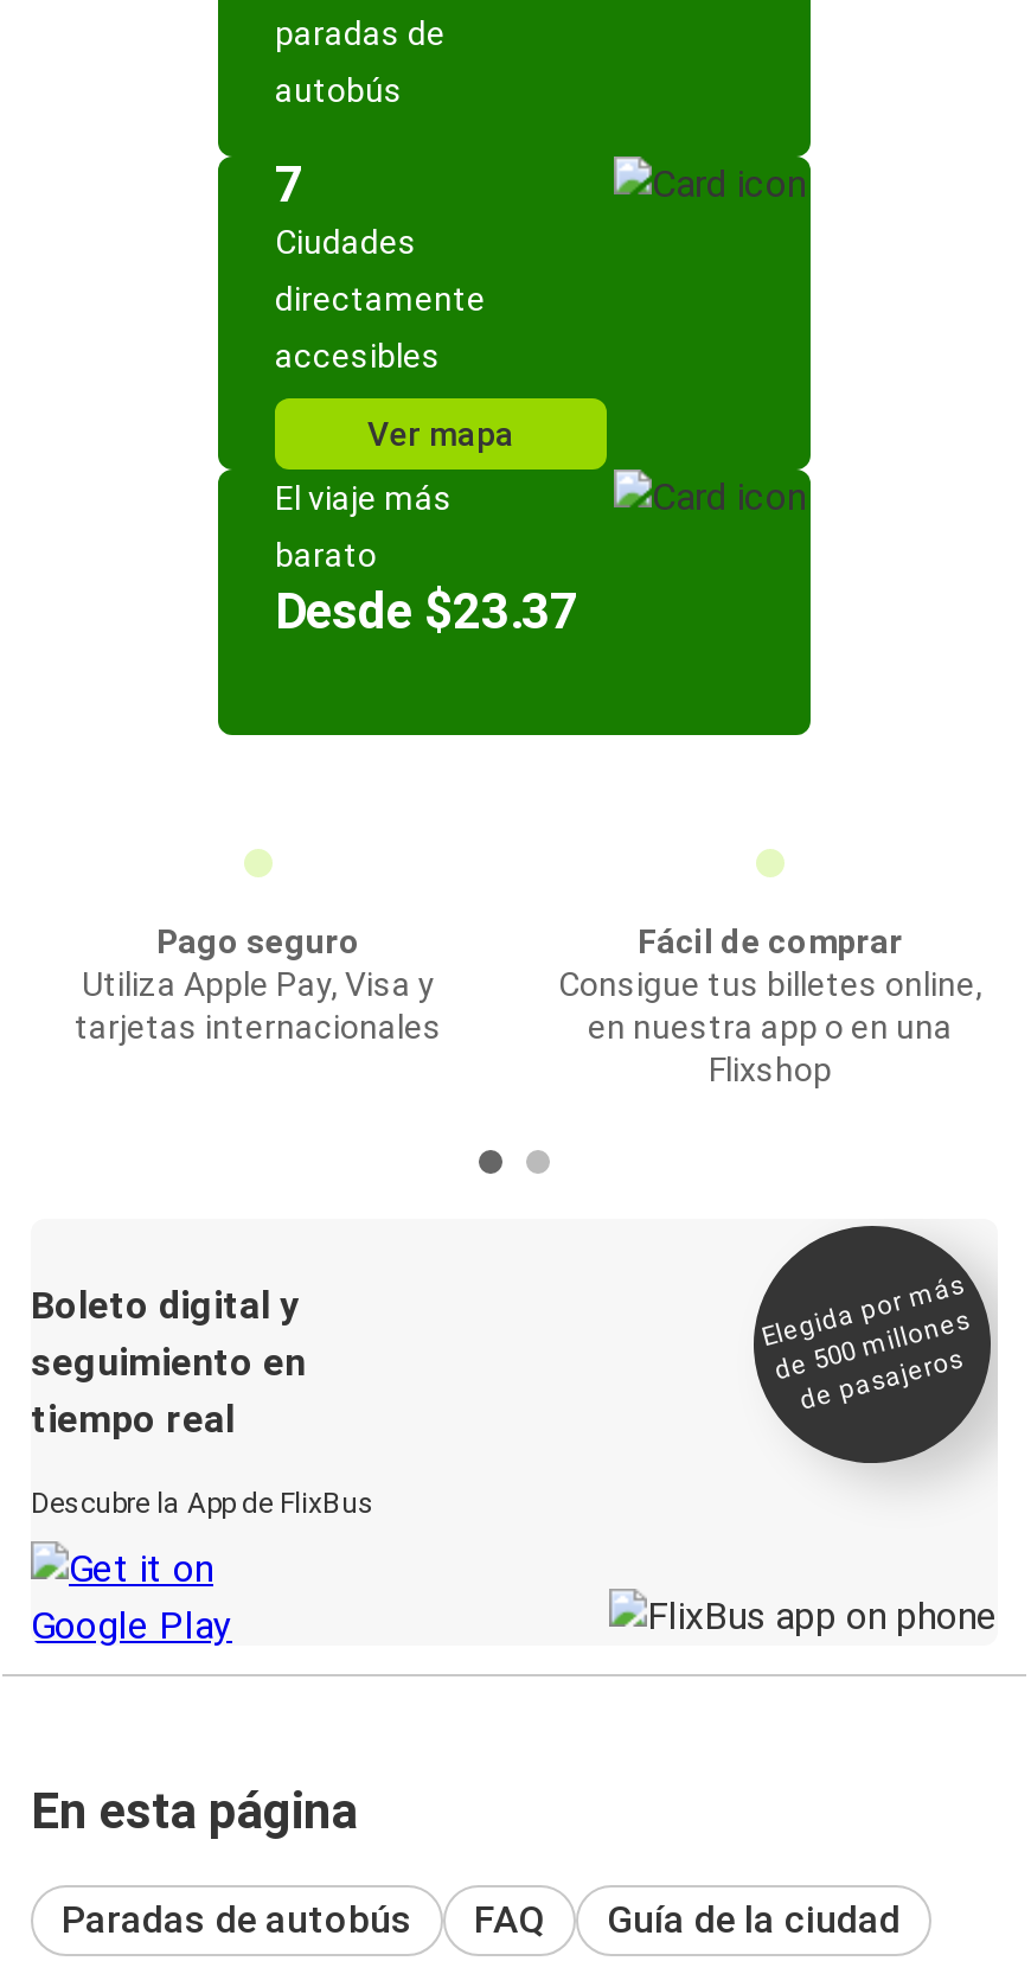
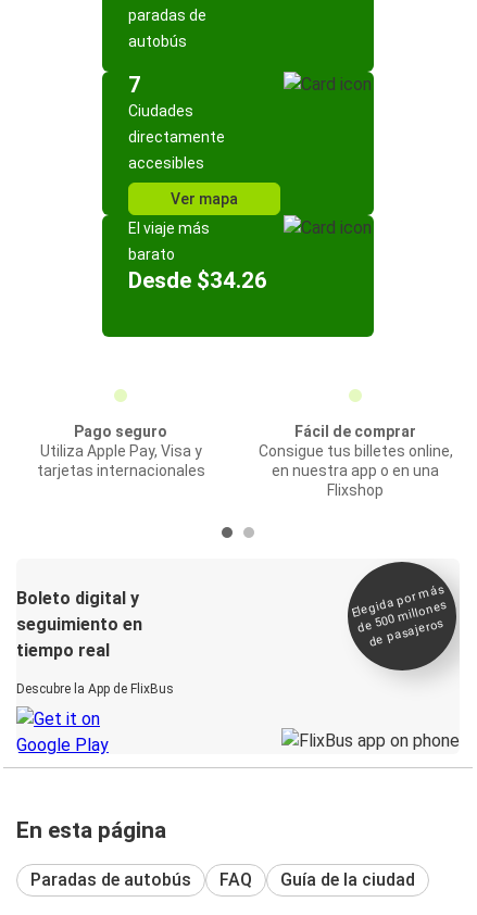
[275,583,578,640] Desde $23.37 -> [128,267,267,293] Desde $34.26

